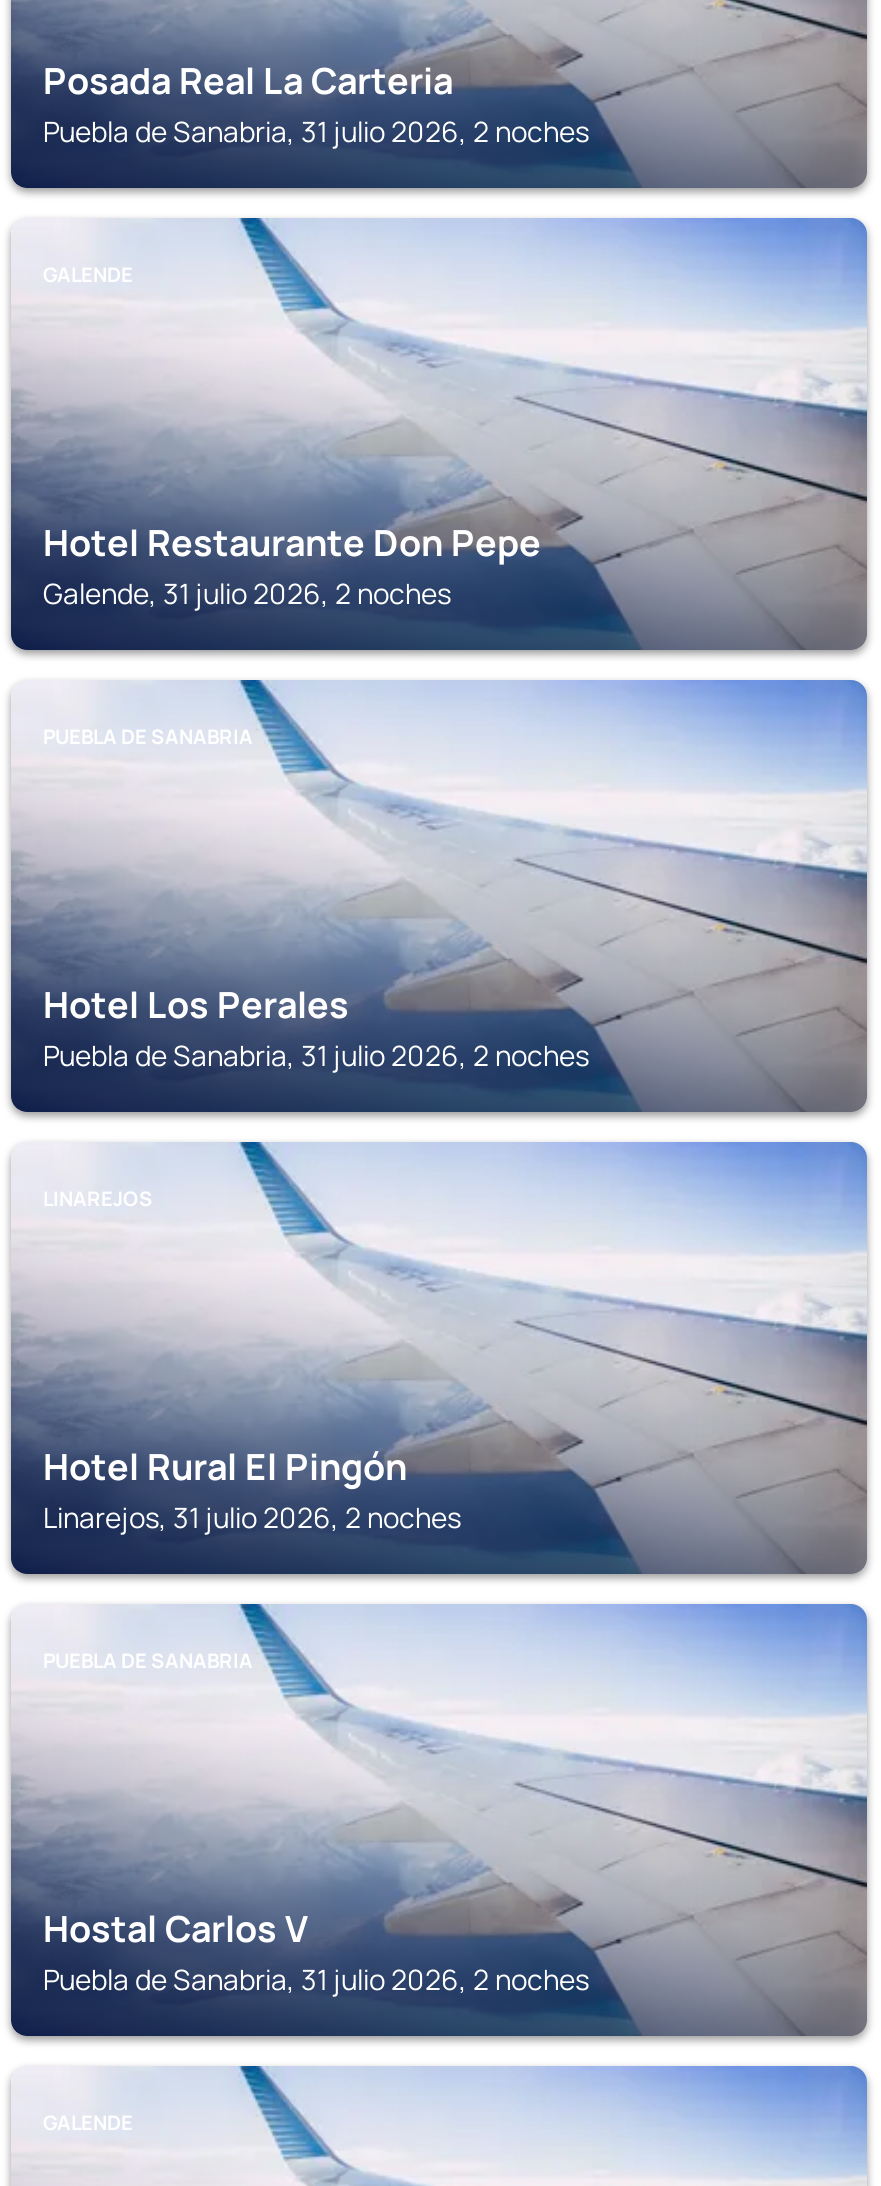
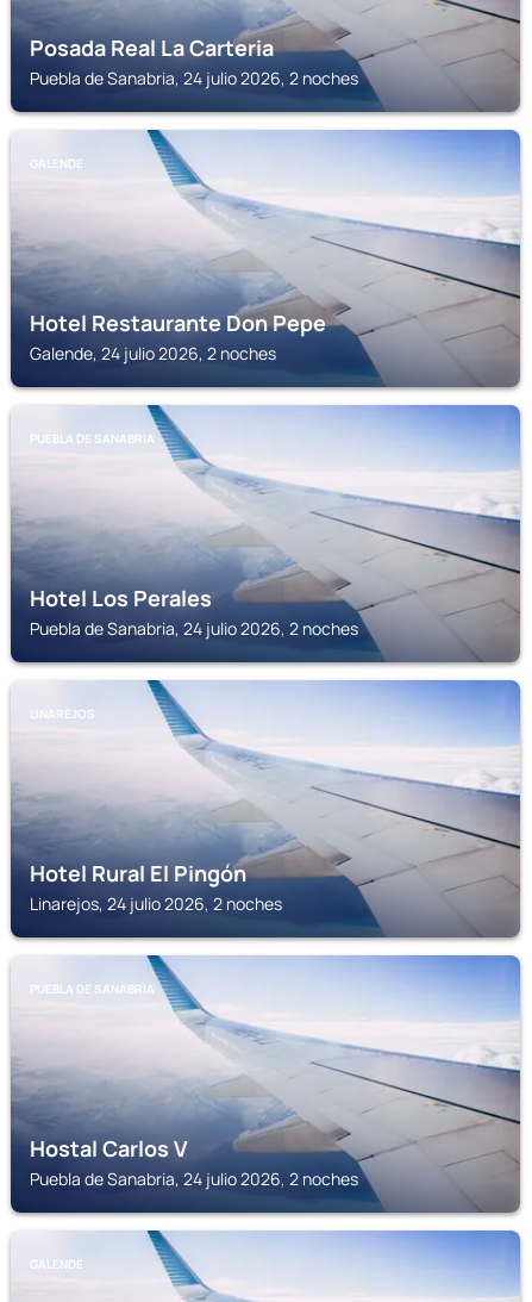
[43,112,589,150] Puebla de Sanabria, 31 julio 2026, 2 noches -> [30,67,358,89] Puebla de Sanabria, 24 julio 2026, 2 noches
[43,574,451,612] Galende, 31 julio 2026, 2 noches -> [30,342,276,365] Galende, 24 julio 2026, 2 noches
[43,1036,589,1074] Puebla de Sanabria, 31 julio 2026, 2 noches -> [30,617,358,640] Puebla de Sanabria, 24 julio 2026, 2 noches
[43,1498,461,1536] Linarejos, 31 julio 2026, 2 noches -> [30,892,282,915] Linarejos, 24 julio 2026, 2 noches
[43,1960,589,1998] Puebla de Sanabria, 31 julio 2026, 2 noches -> [30,1167,358,1190] Puebla de Sanabria, 24 julio 2026, 2 noches

